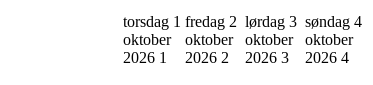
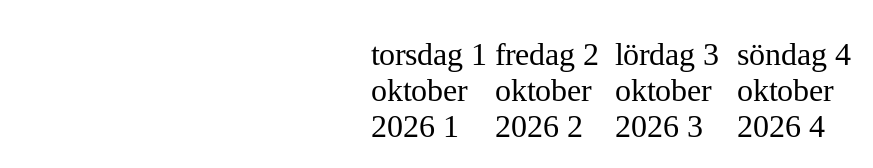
[245,13,297,30] lørdag 3 -> [615,36,719,70] lördag 3
[305,13,362,30] søndag 4 -> [737,36,851,70] söndag 4

